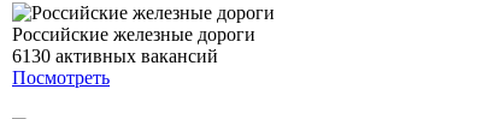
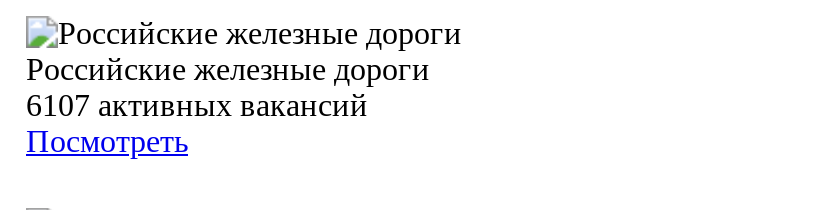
[12,46,218,66] 6130 активных вакансий -> [26,89,368,123] 6107 активных вакансий

